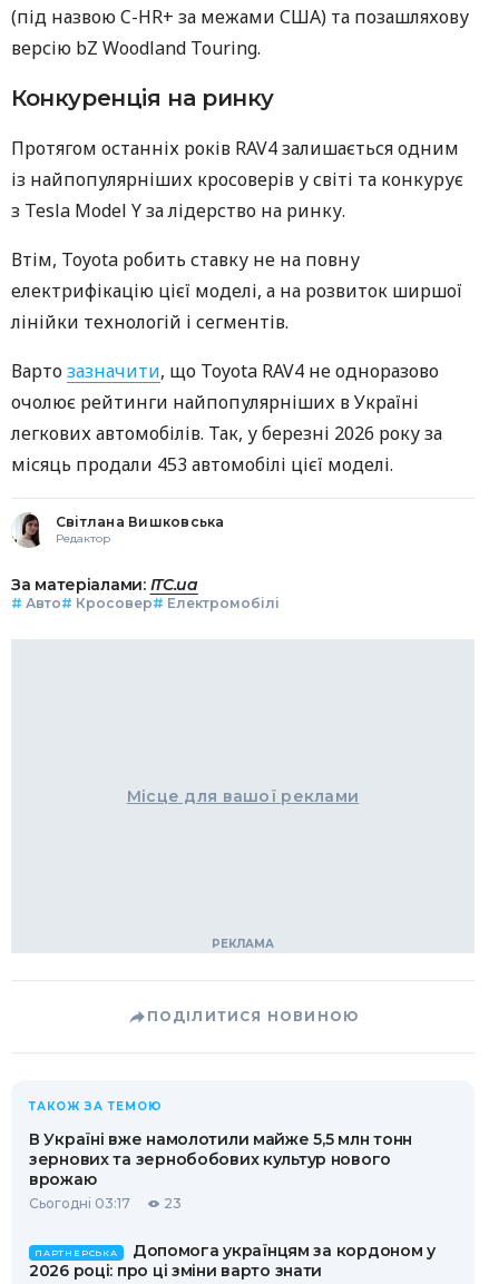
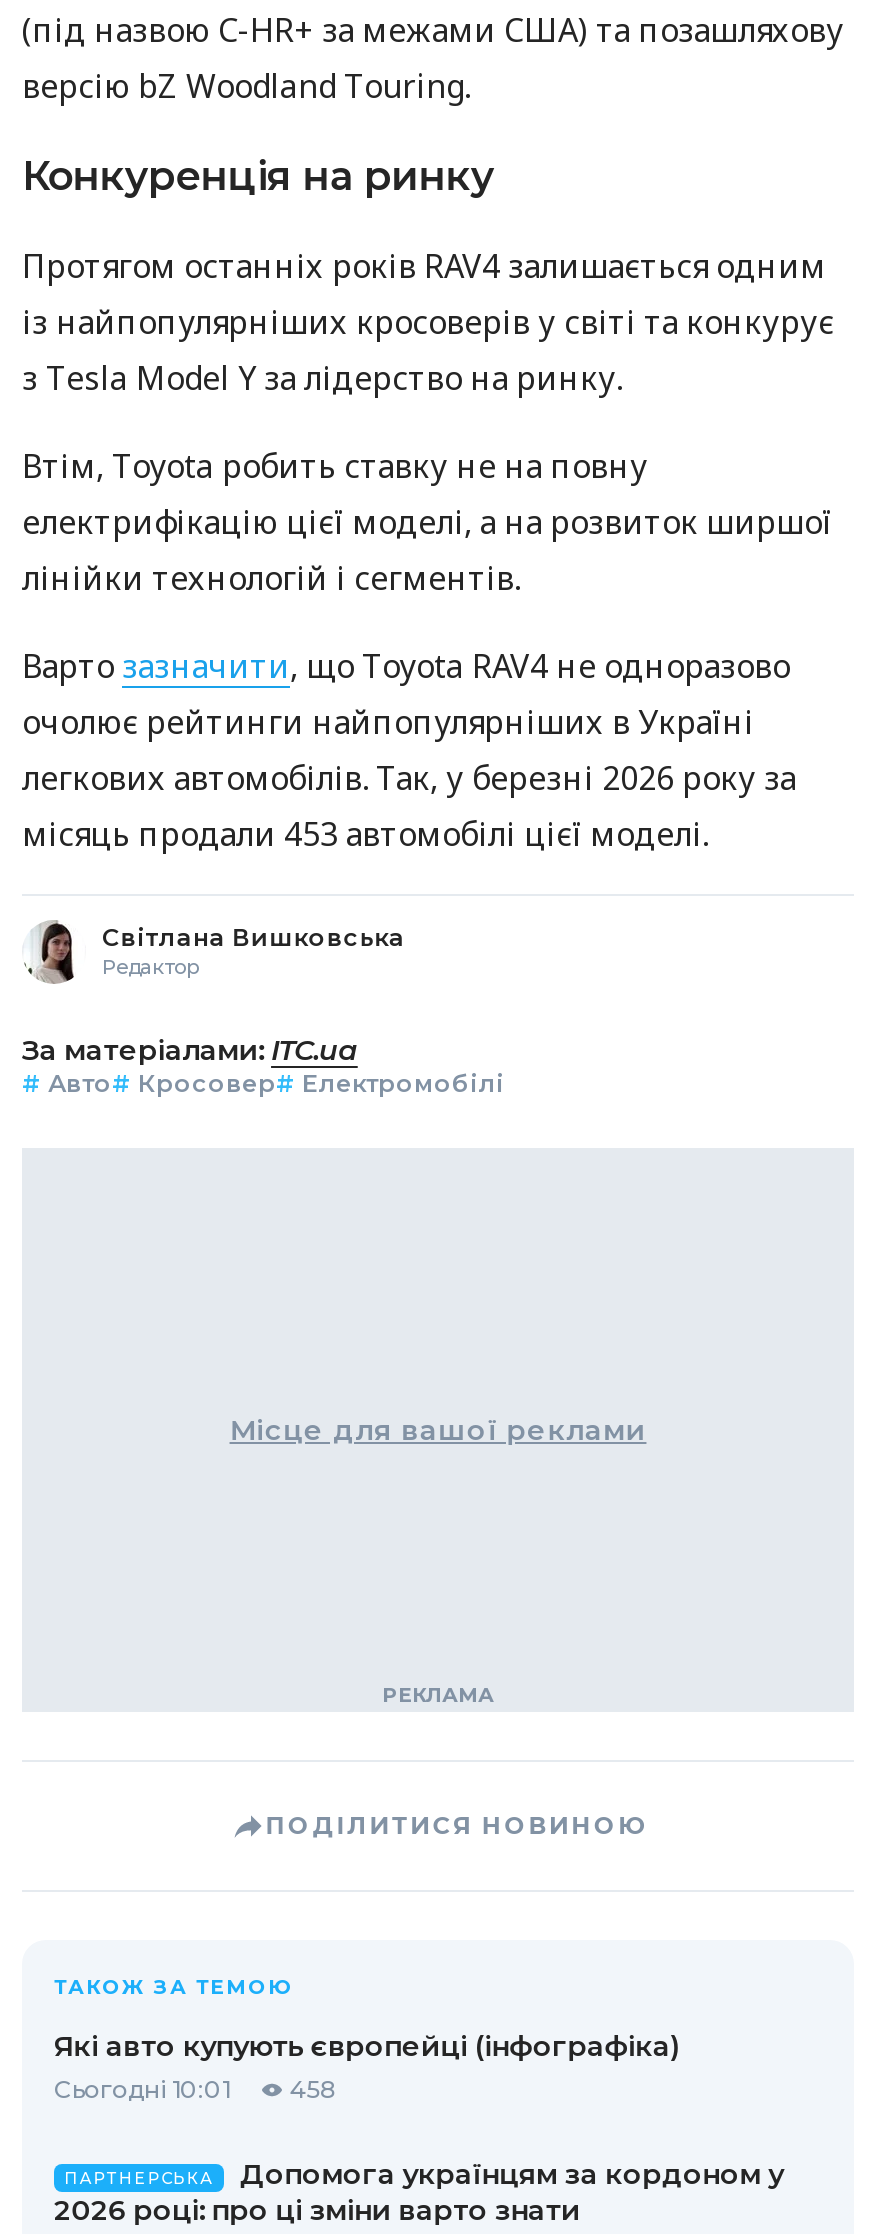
[29,1129,412,1212] В Україні вже намолотили майже 5,5 млн тонн | зернових та зернобобових культур нового | врожаю | Сьогодні 03:17 | 23 -> [54,2028,680,2104] Які авто купують європейці (інфографіка) | Сьогодні 10:01 | 458

